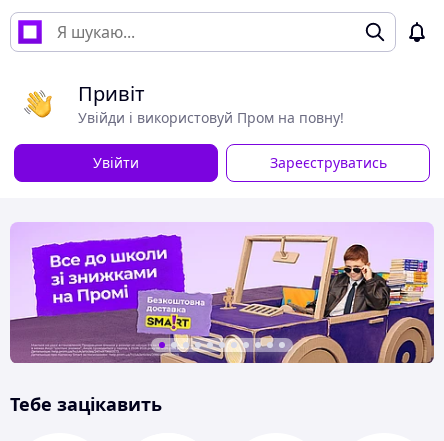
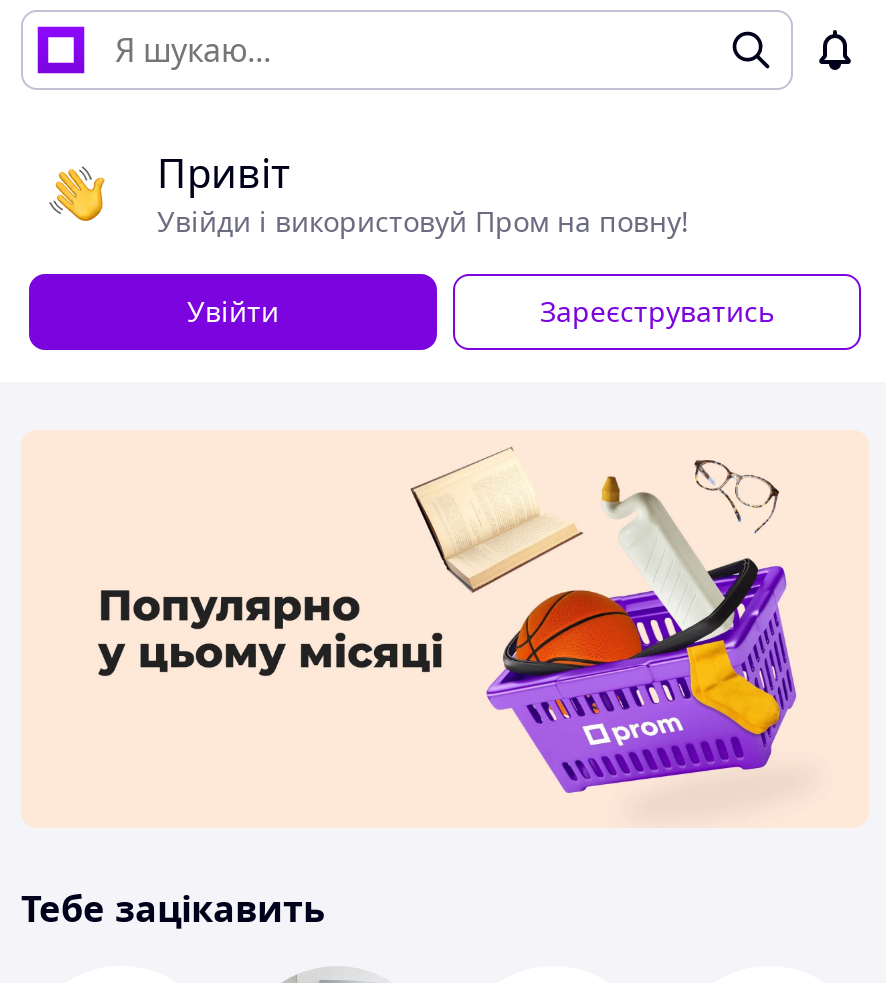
[9,222,435,364] [image] -> [23,432,867,826] [image]

